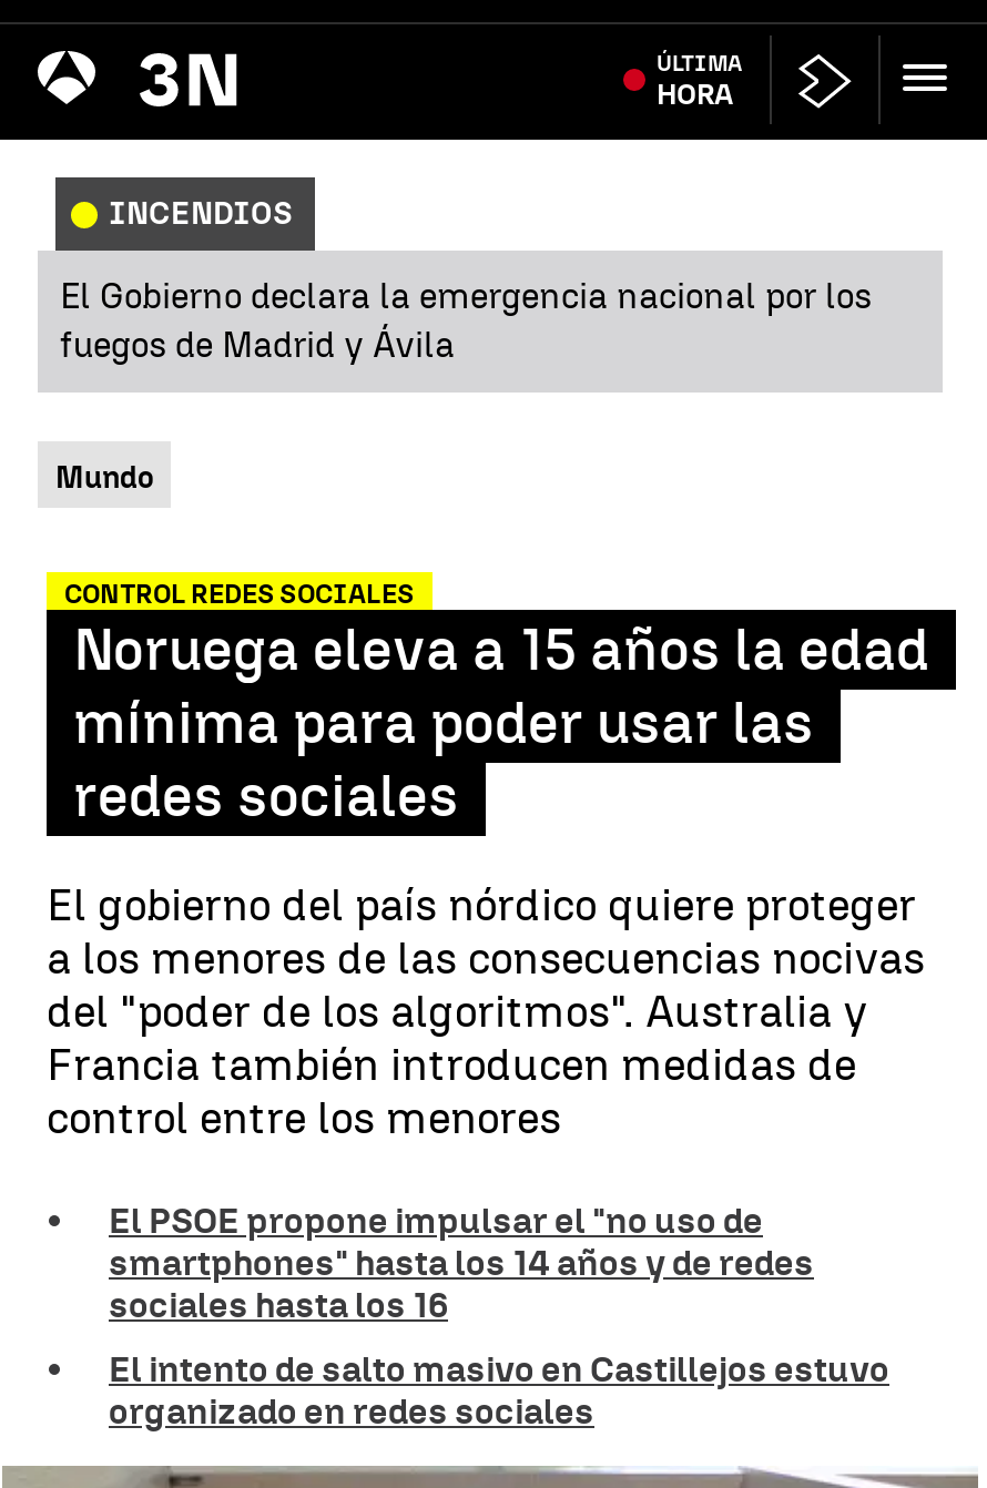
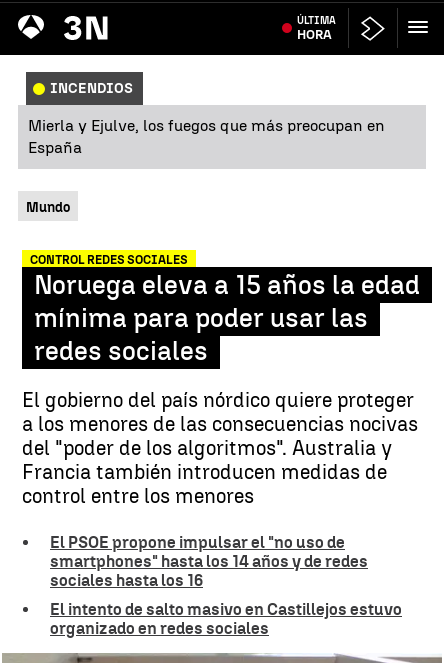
[60,275,872,366] El Gobierno declara la emergencia nacional por los | fuegos de Madrid y Ávila -> [28,116,385,157] Mierla y Ejulve, los fuegos que más preocupan en | España

